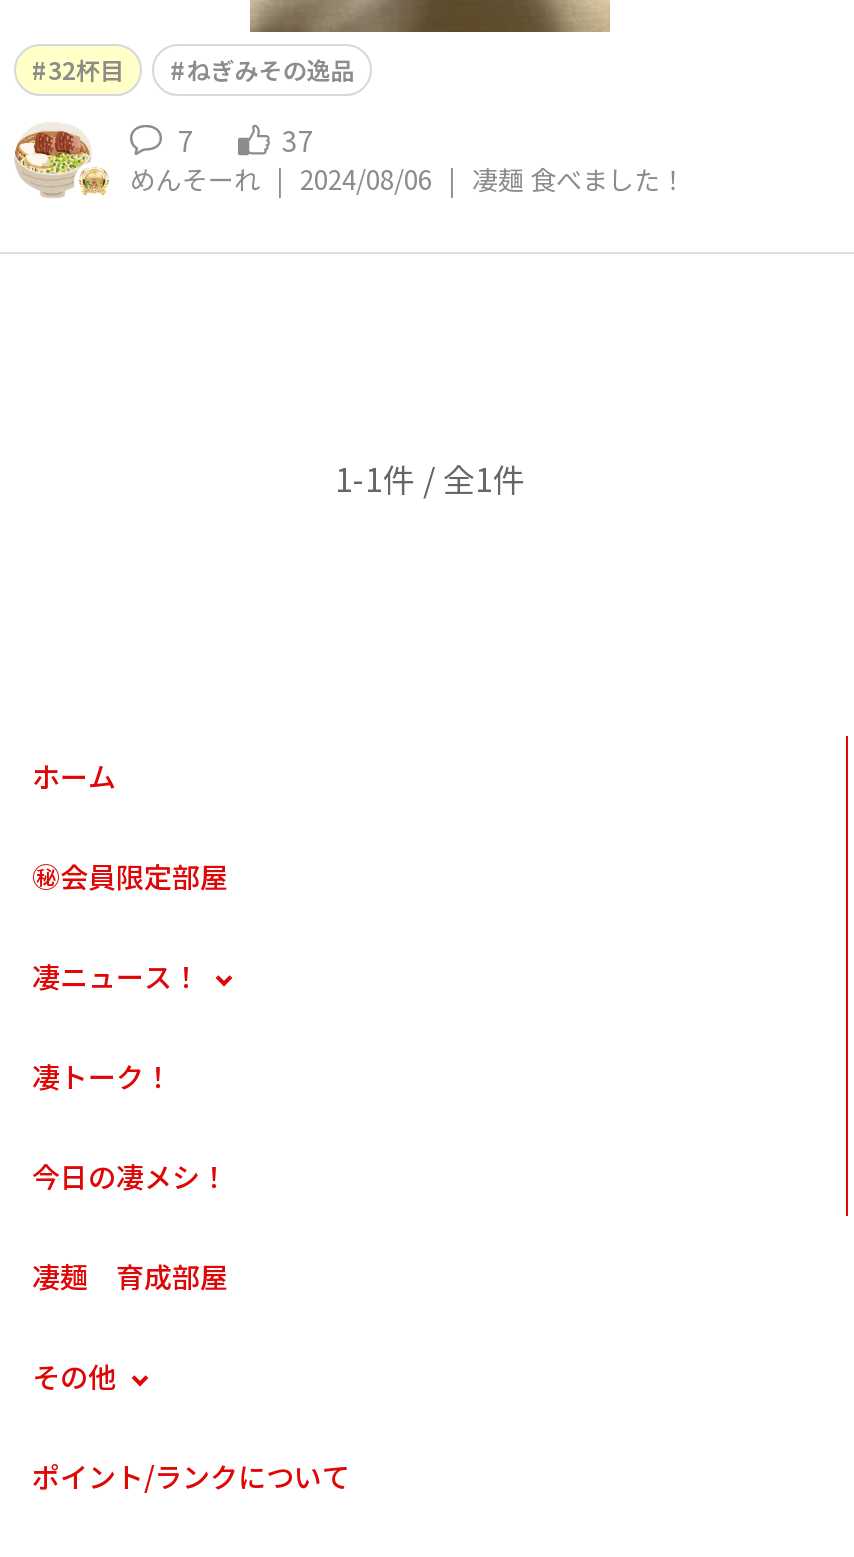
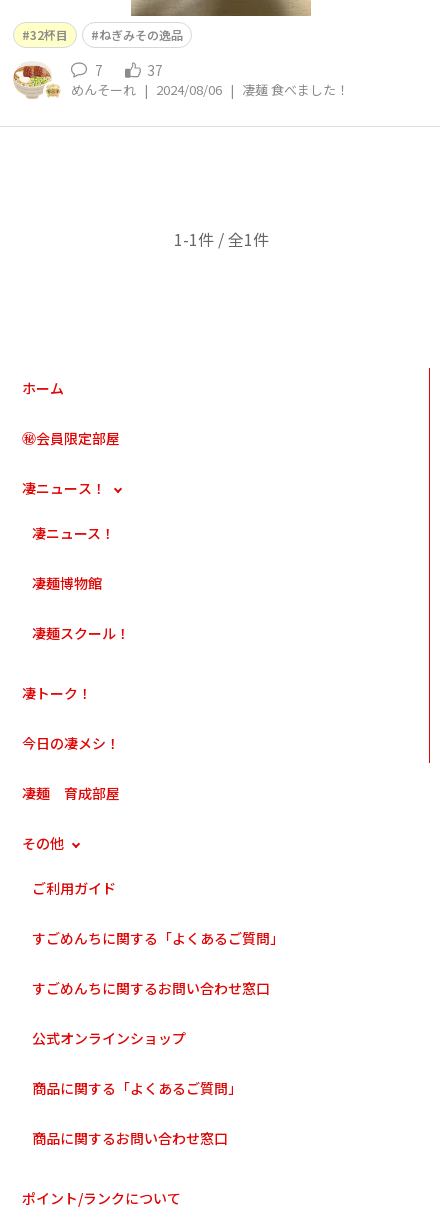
none -> [32,523,130,643] 凄ニュース！ | 凄麺博物館 | 凄麺スクール！
none -> [32,878,284,1148] ご利用ガイド | すごめんちに関する「よくあるご質問」 | すごめんちに関するお問い合わせ窓口 | 公式オンラインショップ | 商品に関する「よくあるご質問」 | 商品に関するお問い合わせ窓口

